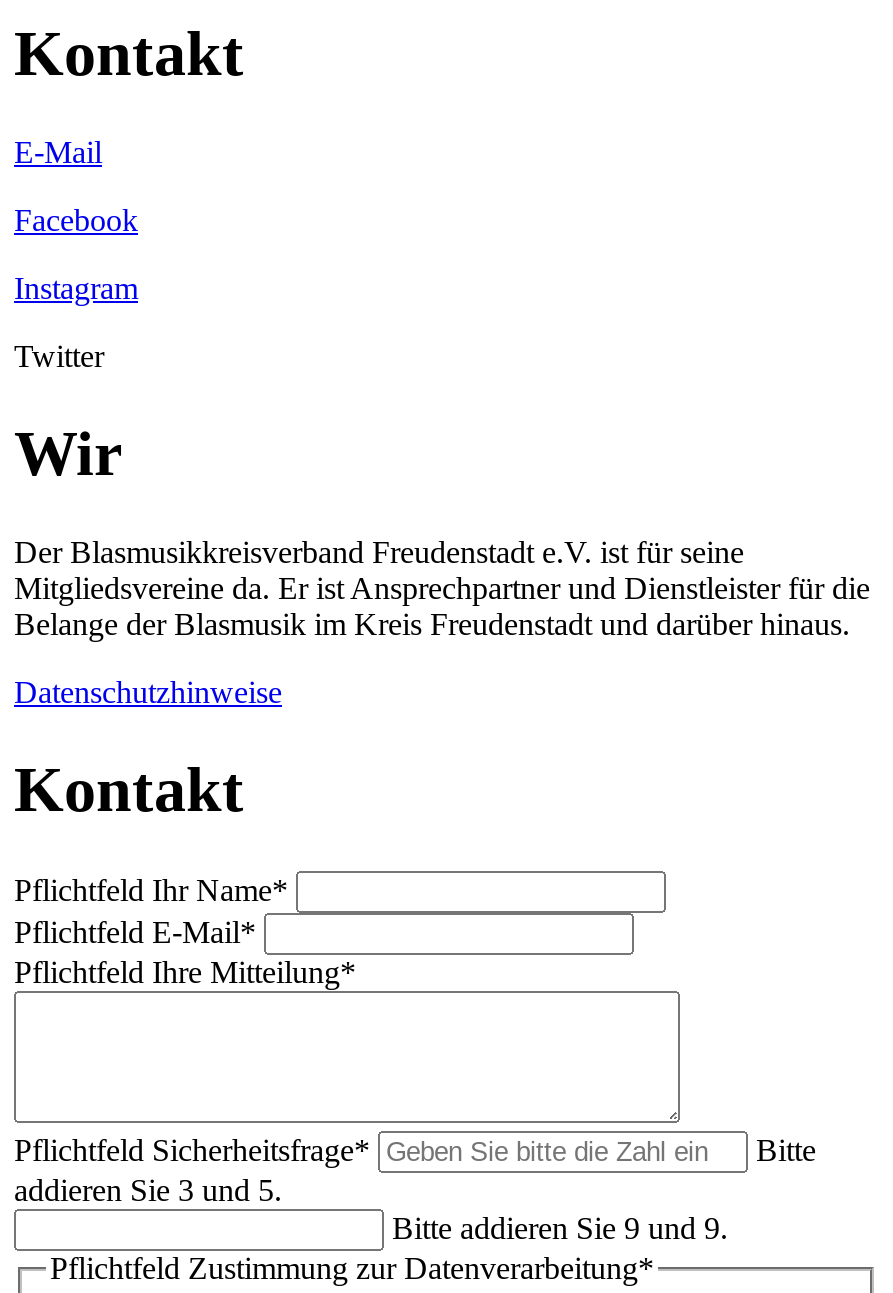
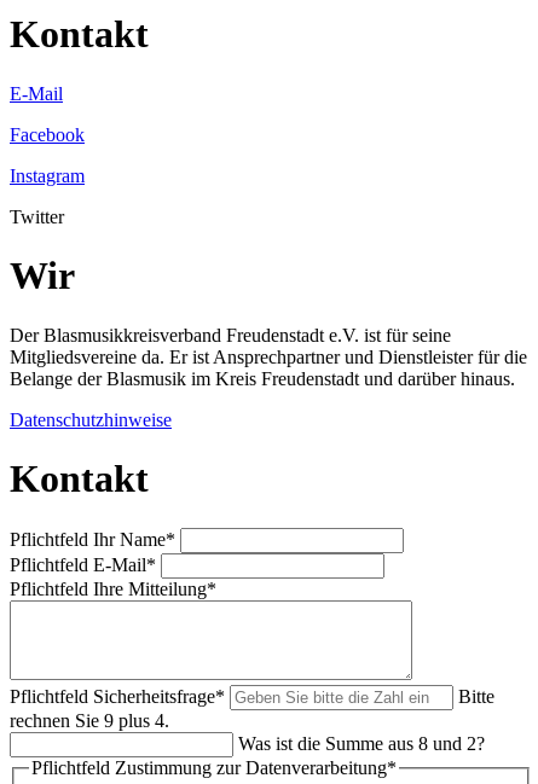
[14,1172,728,1244] addieren Sie 3 und 5. | Bitte addieren Sie 9 und 9. -> [10,710,485,753] rechnen Sie 9 plus 4. | Was ist die Summe aus 8 und 2?

